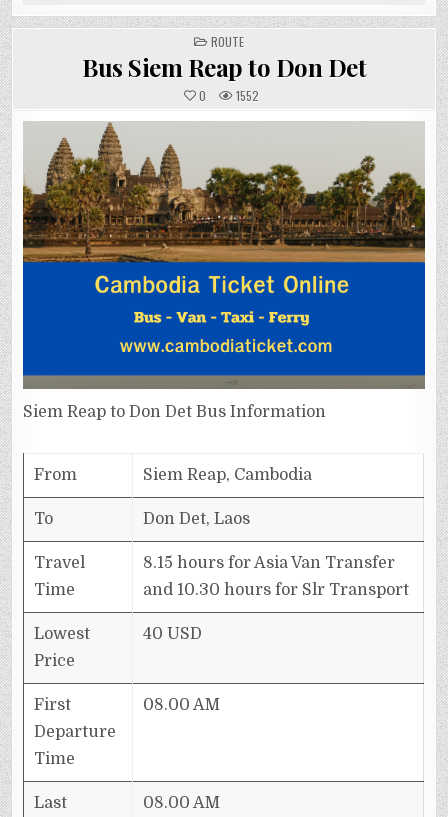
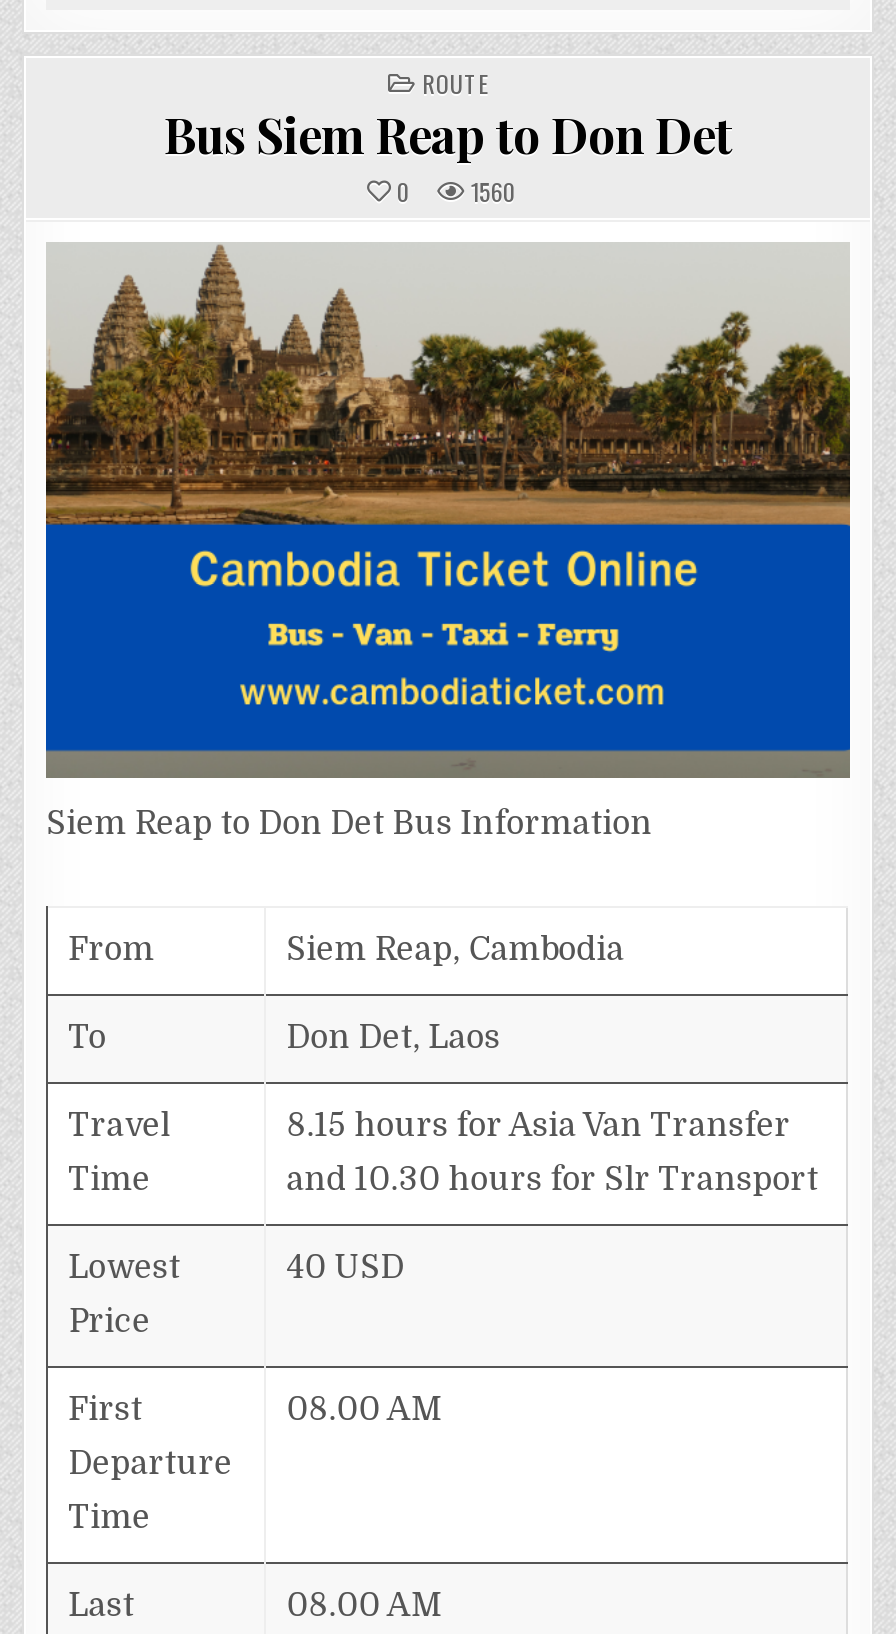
[198,87,258,104] 0 1552 -> [397,174,517,208] 0 1560

